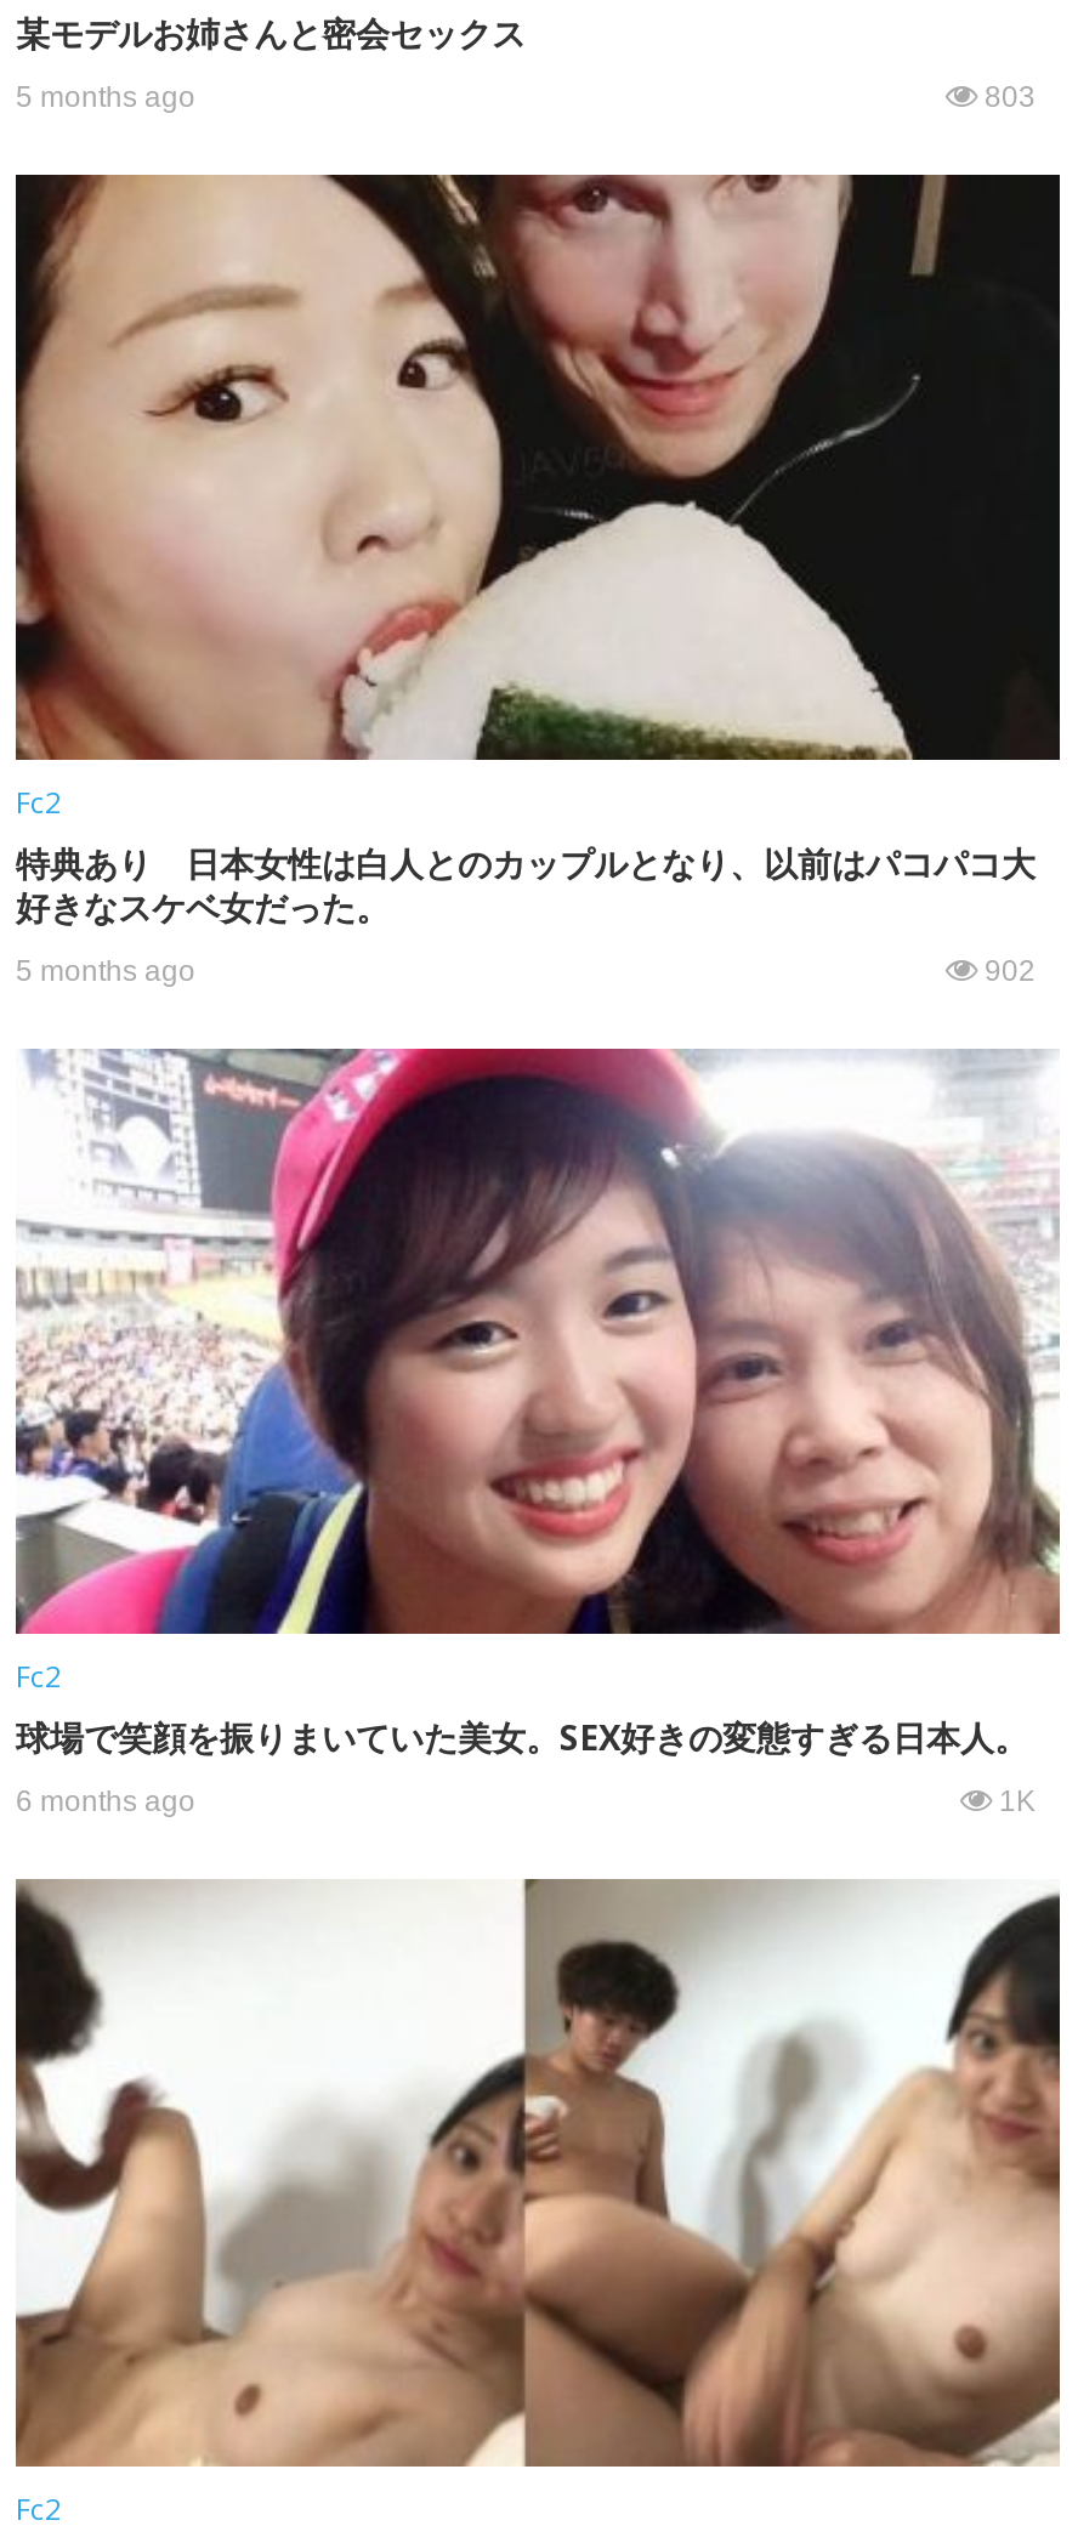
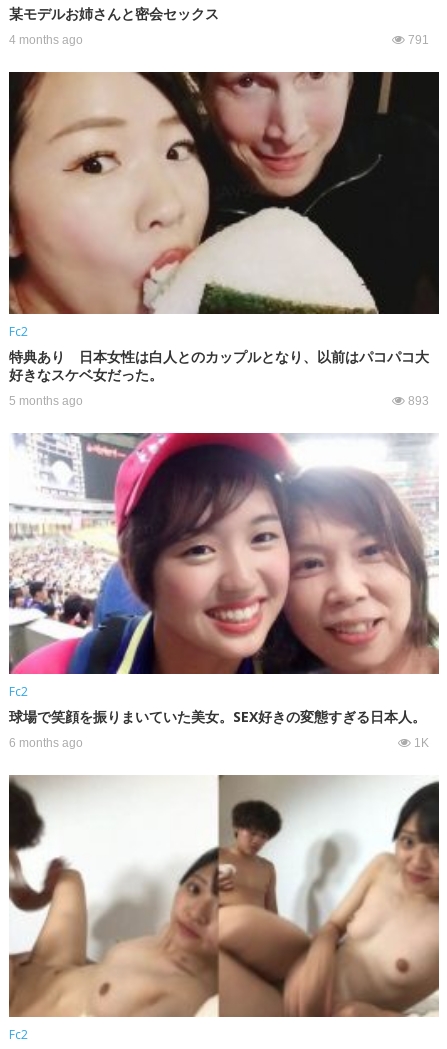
[16,79,195,113] 5 months ago -> [9,33,83,47] 4 months ago
[985,79,1036,113] 803 -> [408,33,429,47] 791
[985,954,1036,988] 902 -> [408,393,429,407] 893

